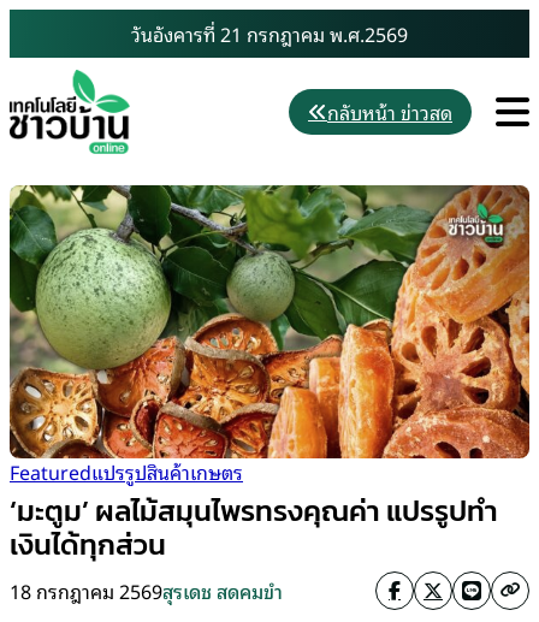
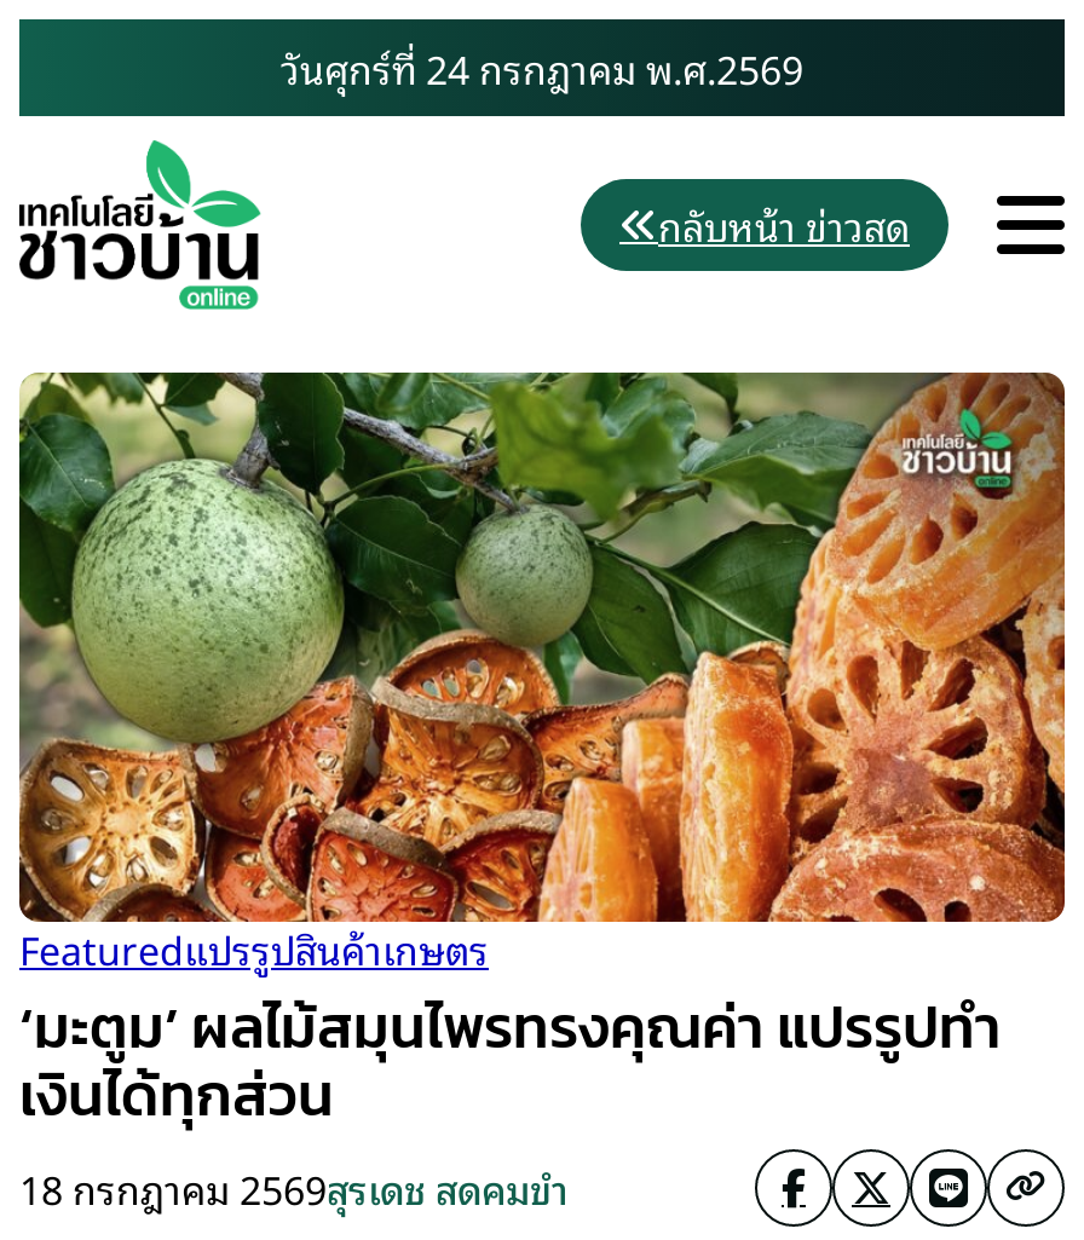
[131,18,408,49] วันอังคารที่ 21 กรกฎาคม พ.ศ.2569 -> [281,36,803,99] วันศุกร์ที่ 24 กรกฎาคม พ.ศ.2569

